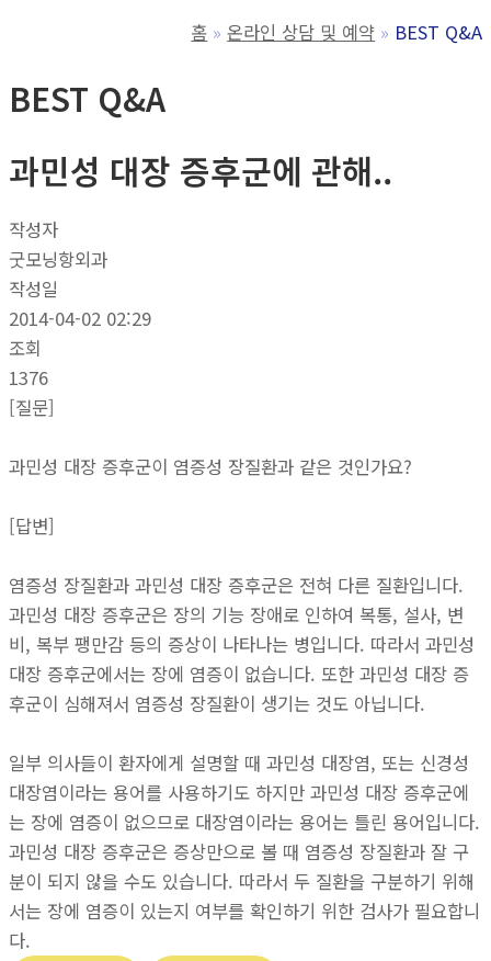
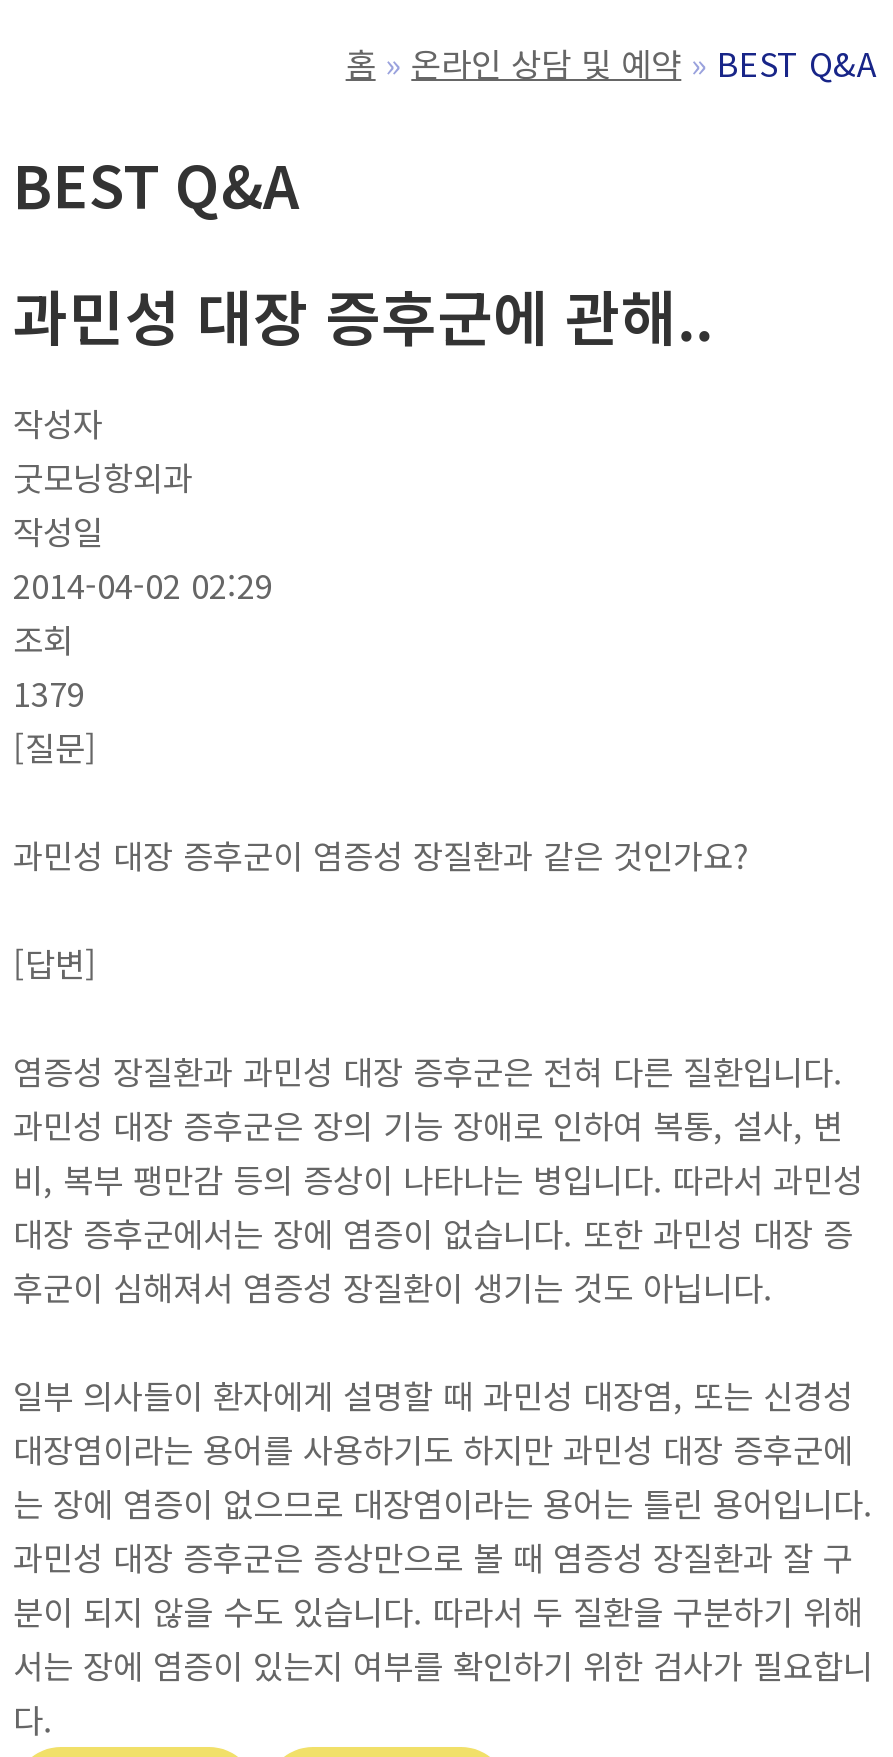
[9,364,48,390] 1376 -> [13,668,85,716] 1379

